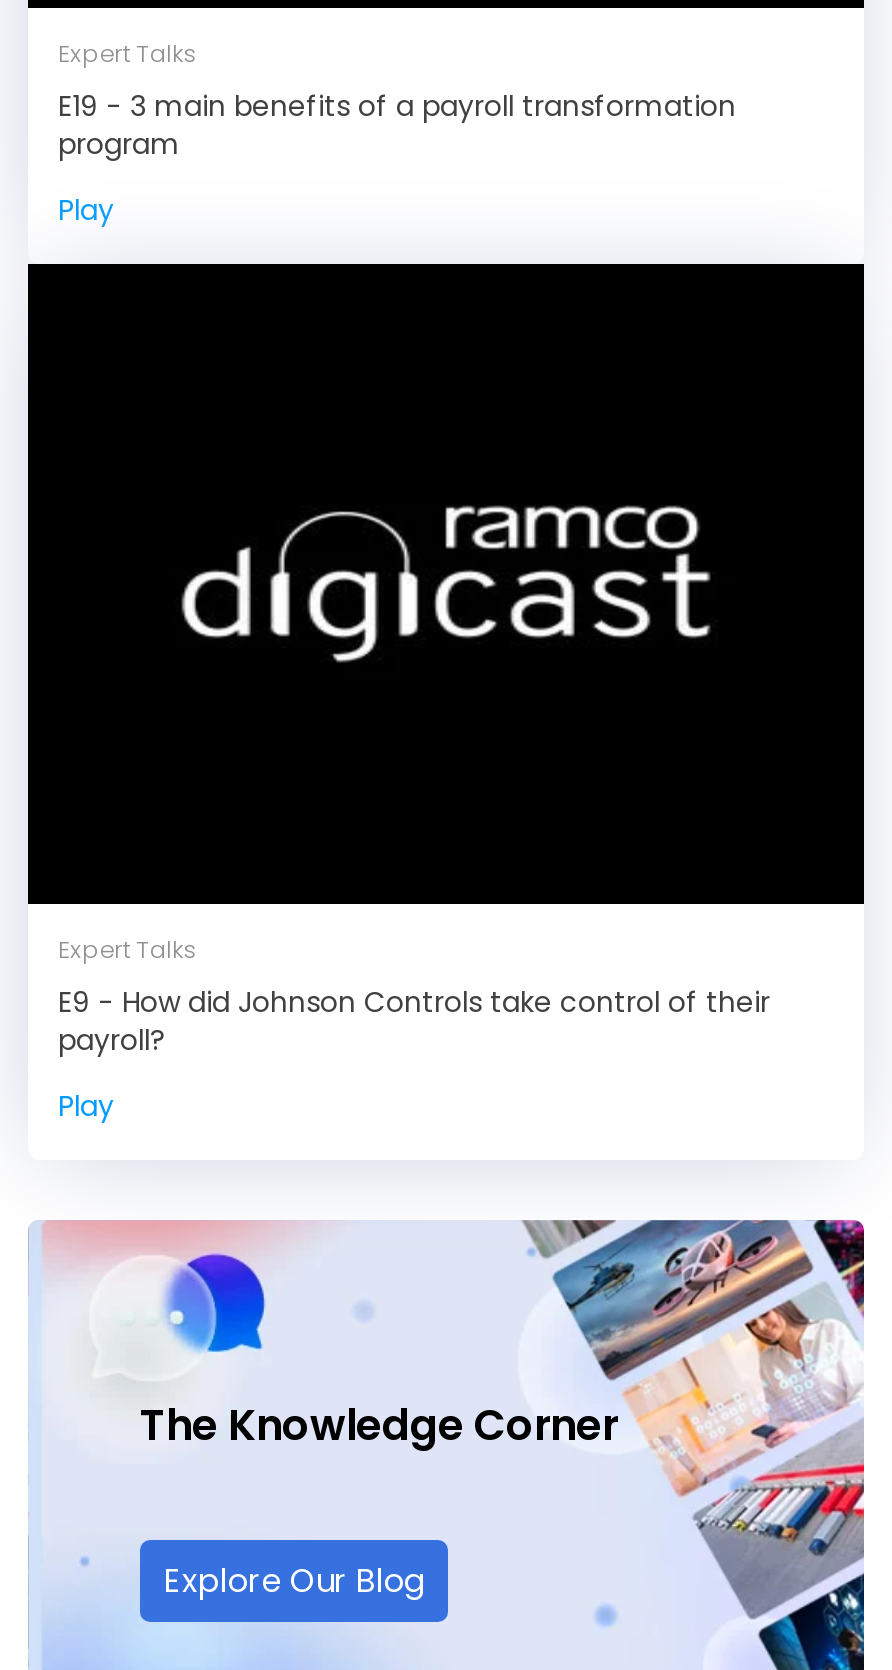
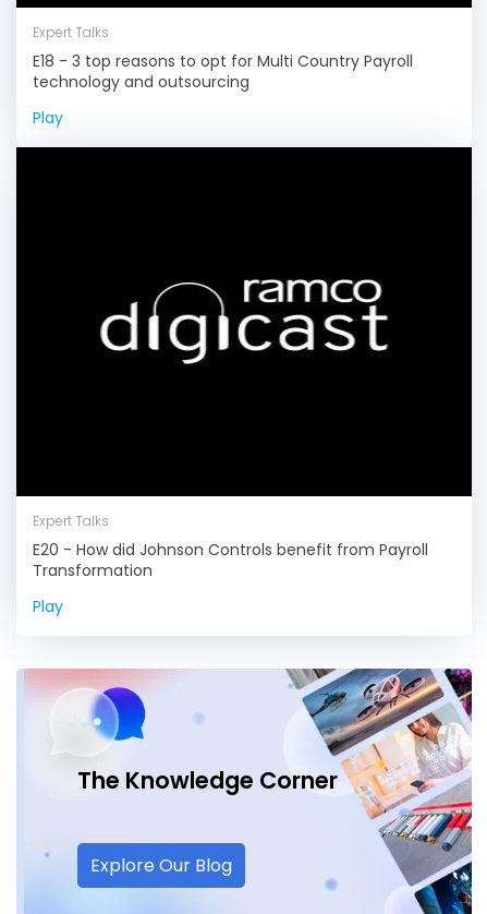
[58,86,736,164] E19 - 3 main benefits of a payroll transformation | program -> [33,50,413,93] E18 - 3 top reasons to opt for Multi Country Payroll | technology and outsourcing
[58,982,770,1060] E9 - How did Johnson Controls take control of their | payroll? -> [33,539,428,581] E20 - How did Johnson Controls benefit from Payroll | Transformation

